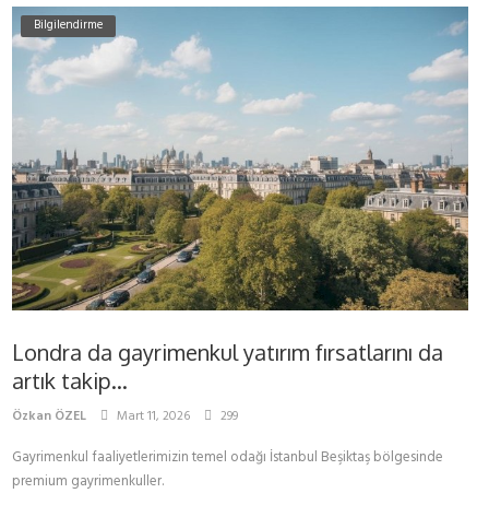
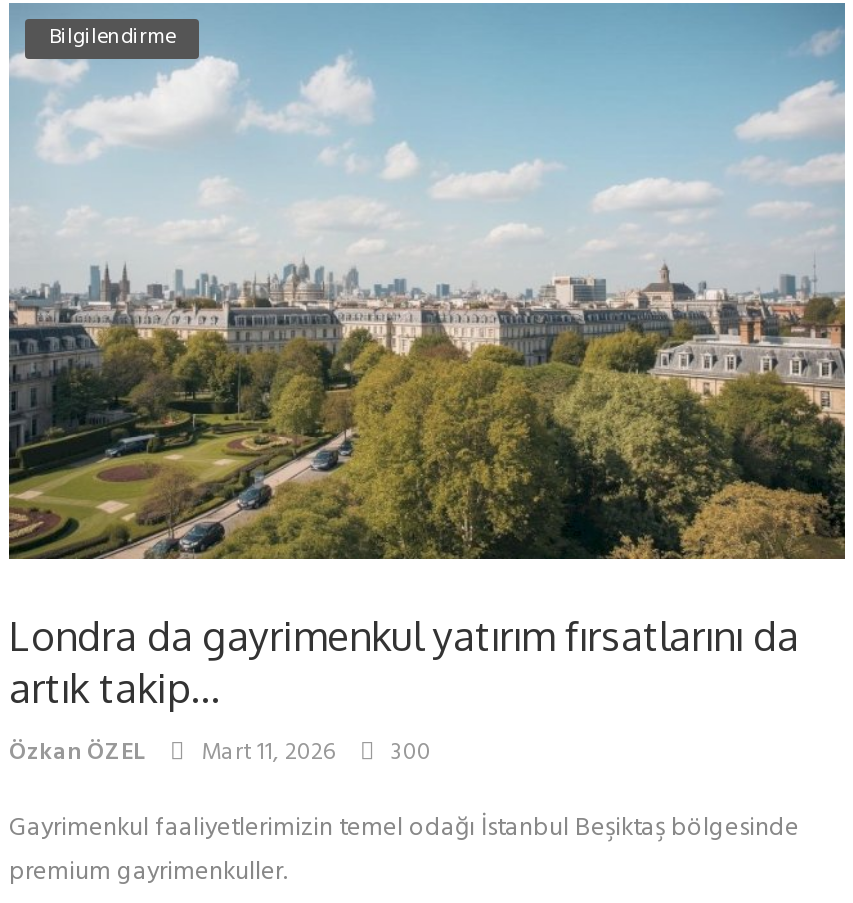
[12,406,238,428] Özkan ÖZEL Mart 11, 2026 299 -> [9,734,431,774] Özkan ÖZEL Mart 11, 2026 300

